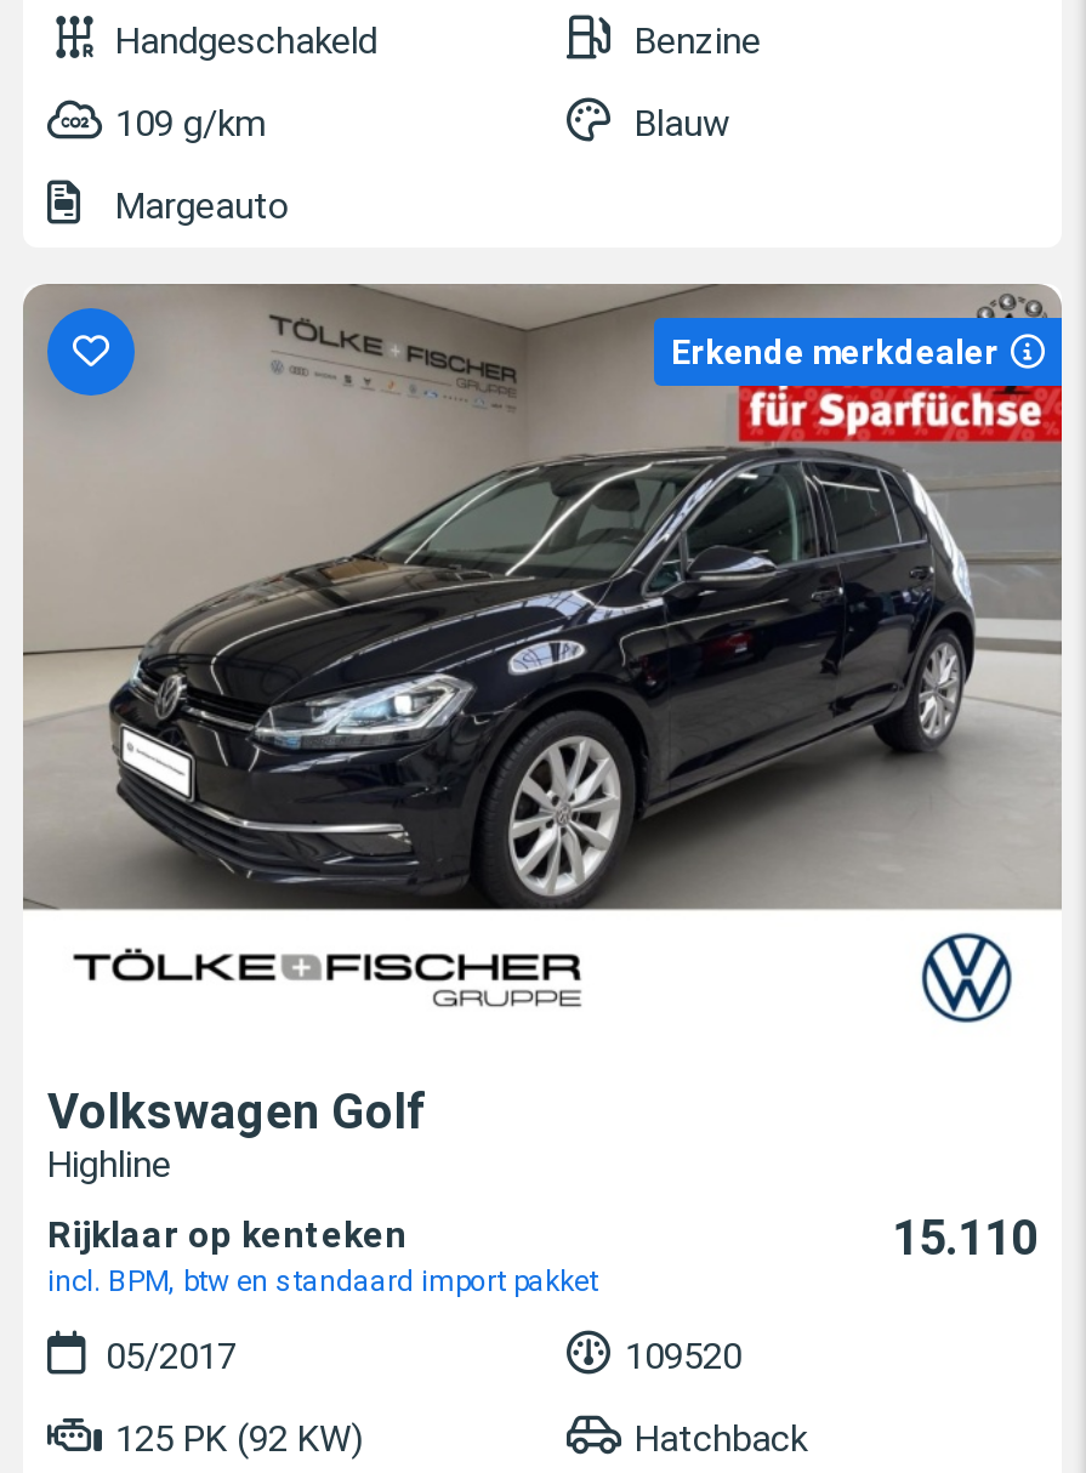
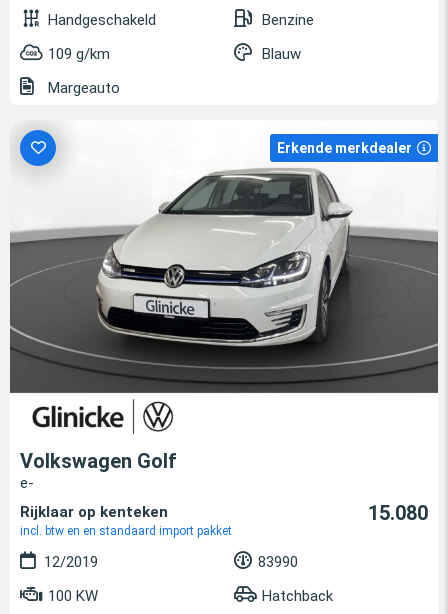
[23,281,1064,1043] [image] -> [9,120,439,434] [image]
[47,1142,171,1185] Highline -> [20,473,34,491] e-
[892,1207,1037,1266] 15.110 -> [368,500,428,524] 15.080
[47,1263,598,1297] incl. BPM, btw en standaard import pakket -> [20,523,232,537] incl. btw en en standaard import pakket
[106,1333,741,1377] 05/2017 | 109520 -> [44,552,298,570] 12/2019 | 83990
[106,1416,363,1460] 125 PK (92 KW) -> [44,586,98,604] 100 KW

